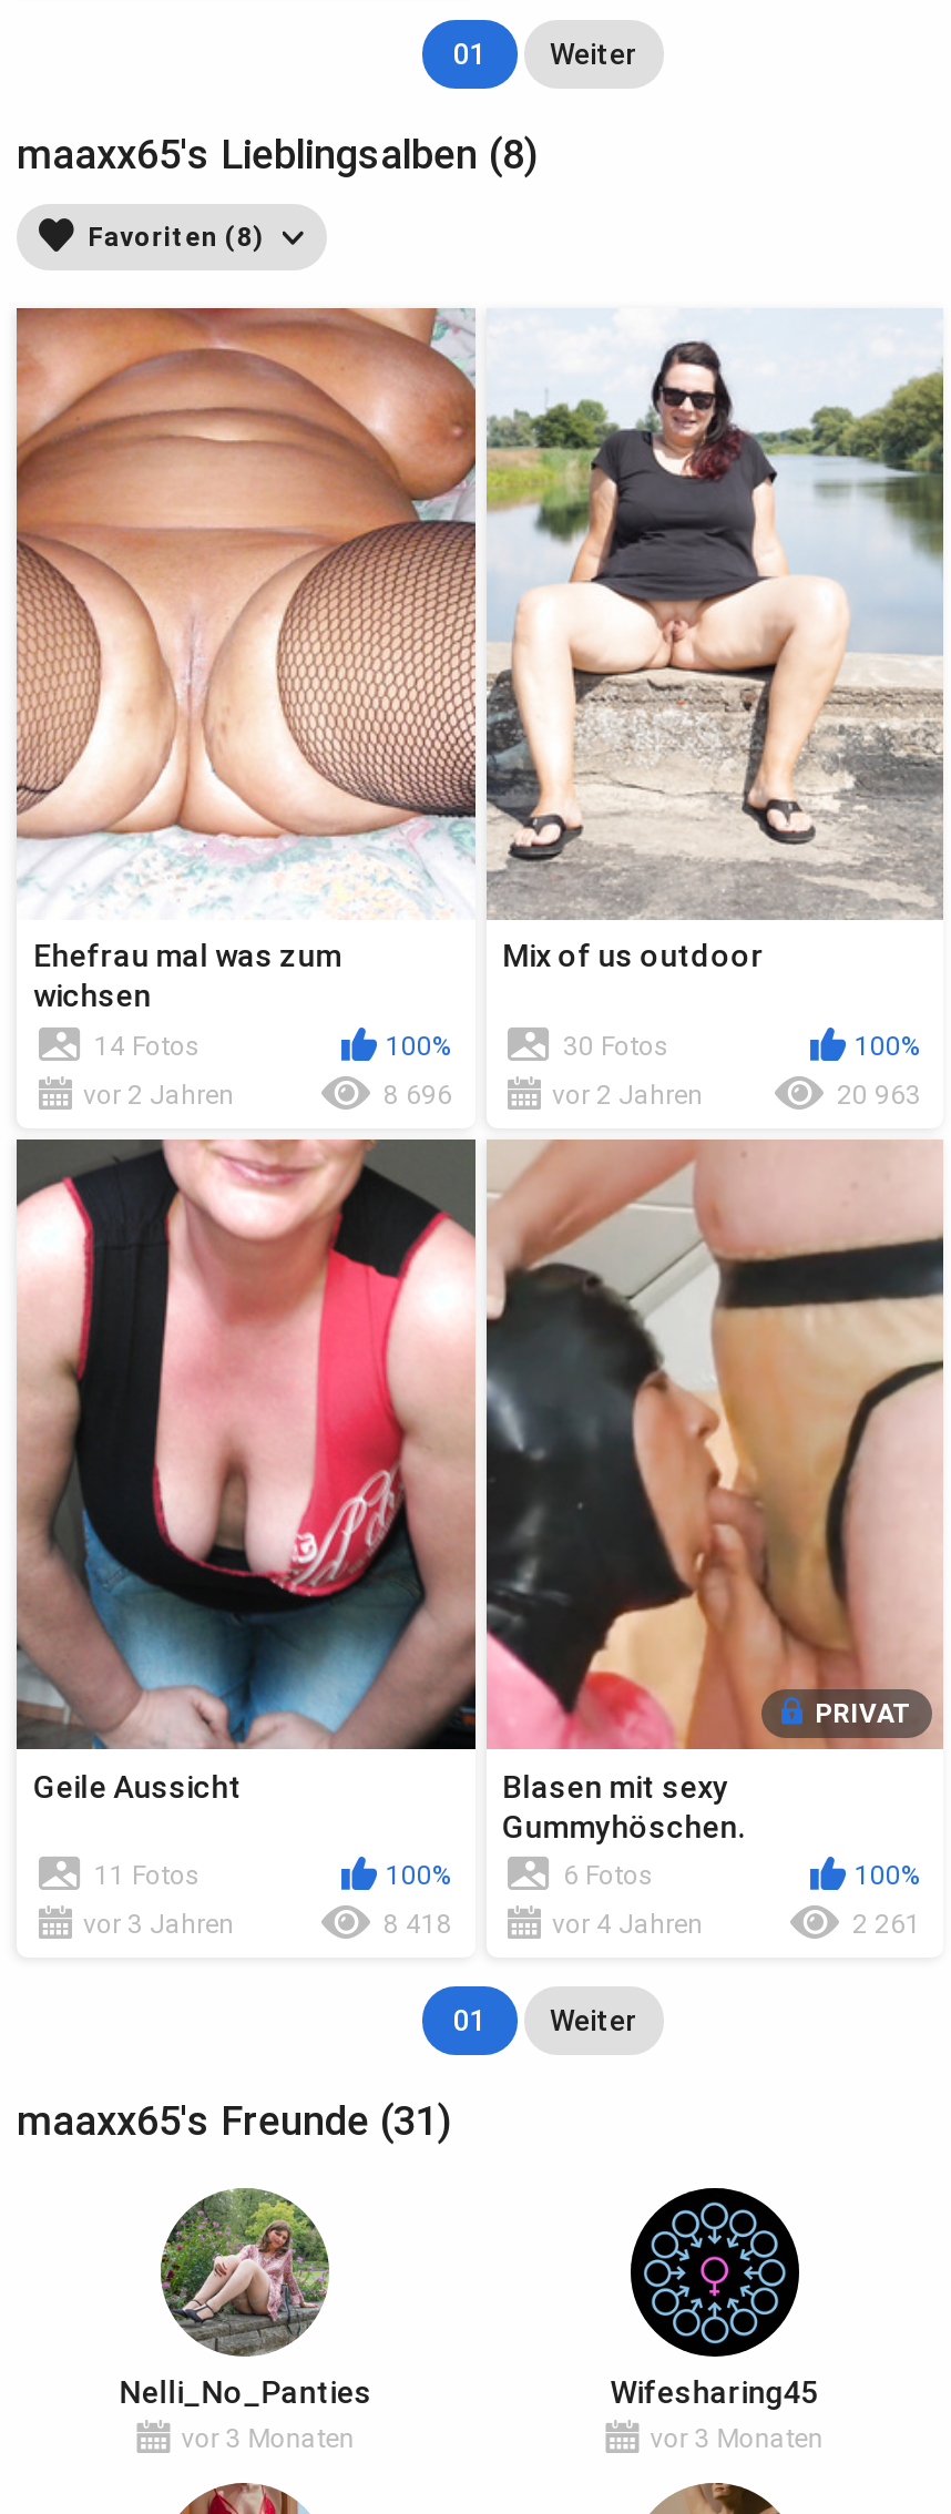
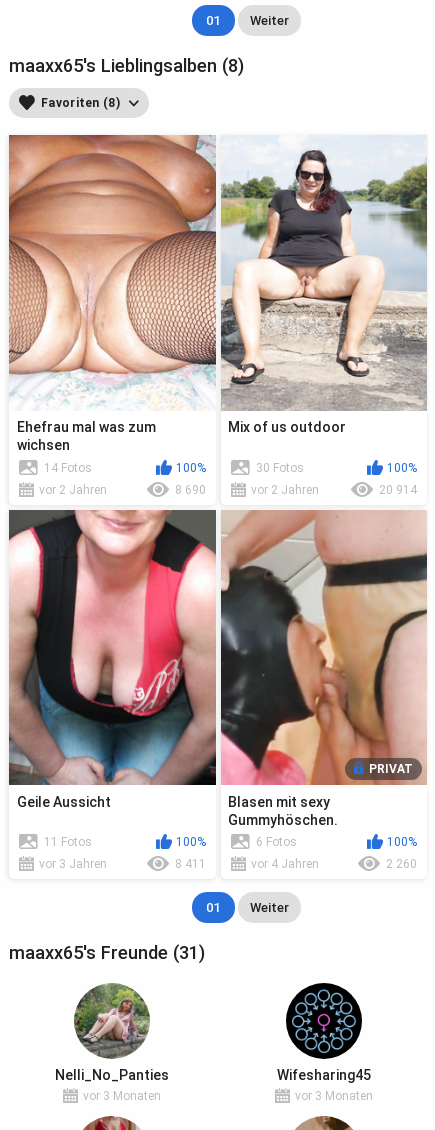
[384,1079,452,1110] 8 696 -> [174,483,205,497] 8 690
[837,1079,921,1110] 20 963 -> [379,483,417,497] 20 914
[384,1909,452,1940] 8 418 -> [174,857,205,871] 8 411
[852,1909,921,1940] 2 261 -> [386,857,417,871] 2 260

